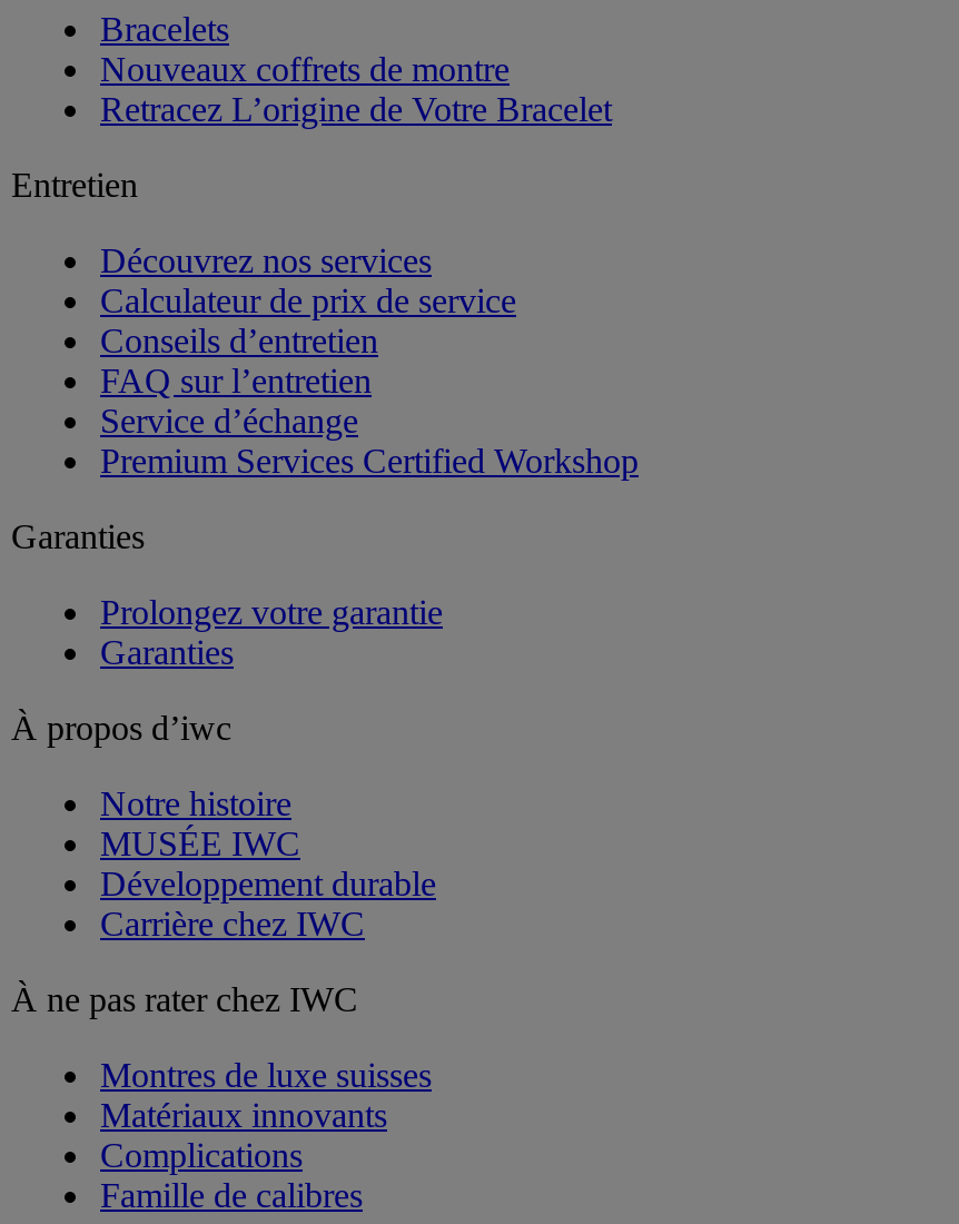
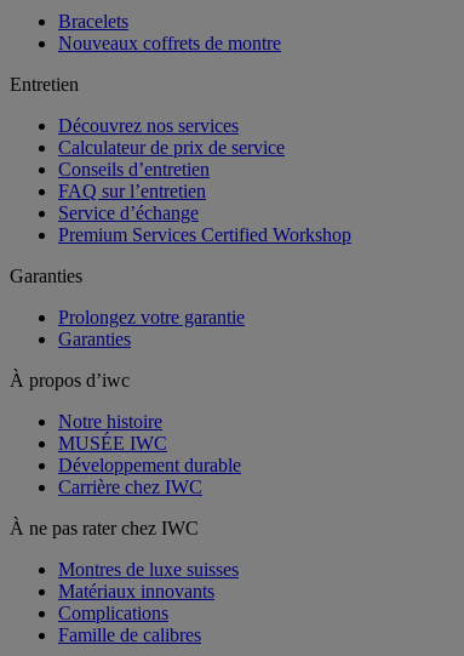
[100,90,612,128] Retracez L’origine de Votre Bracelet -> none

